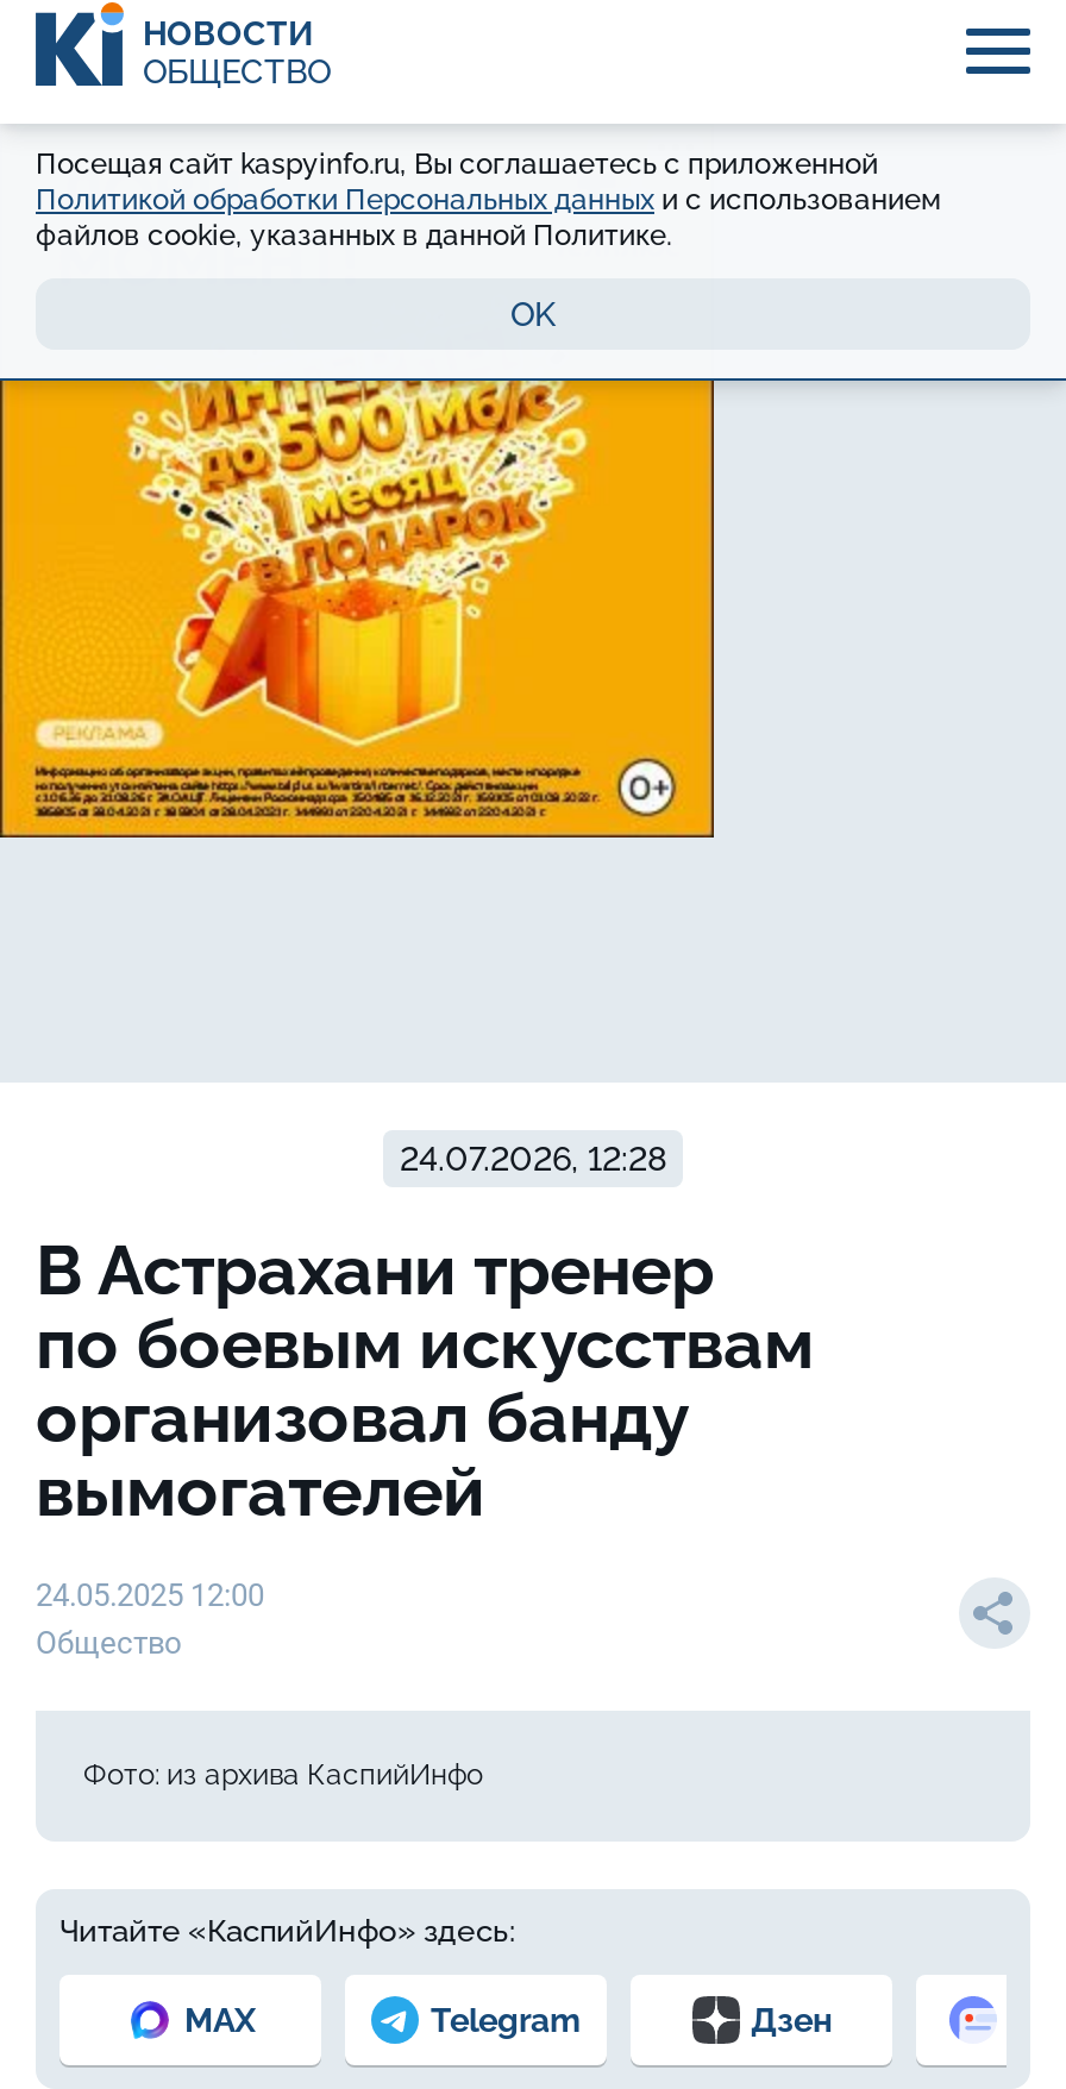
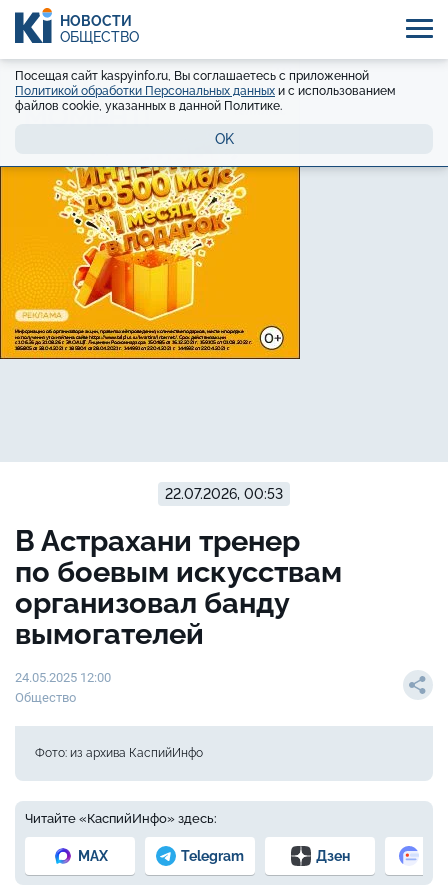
[400,1140,666,1178] 24.07.2026, 12:28 -> [165,486,283,502] 22.07.2026, 00:53

